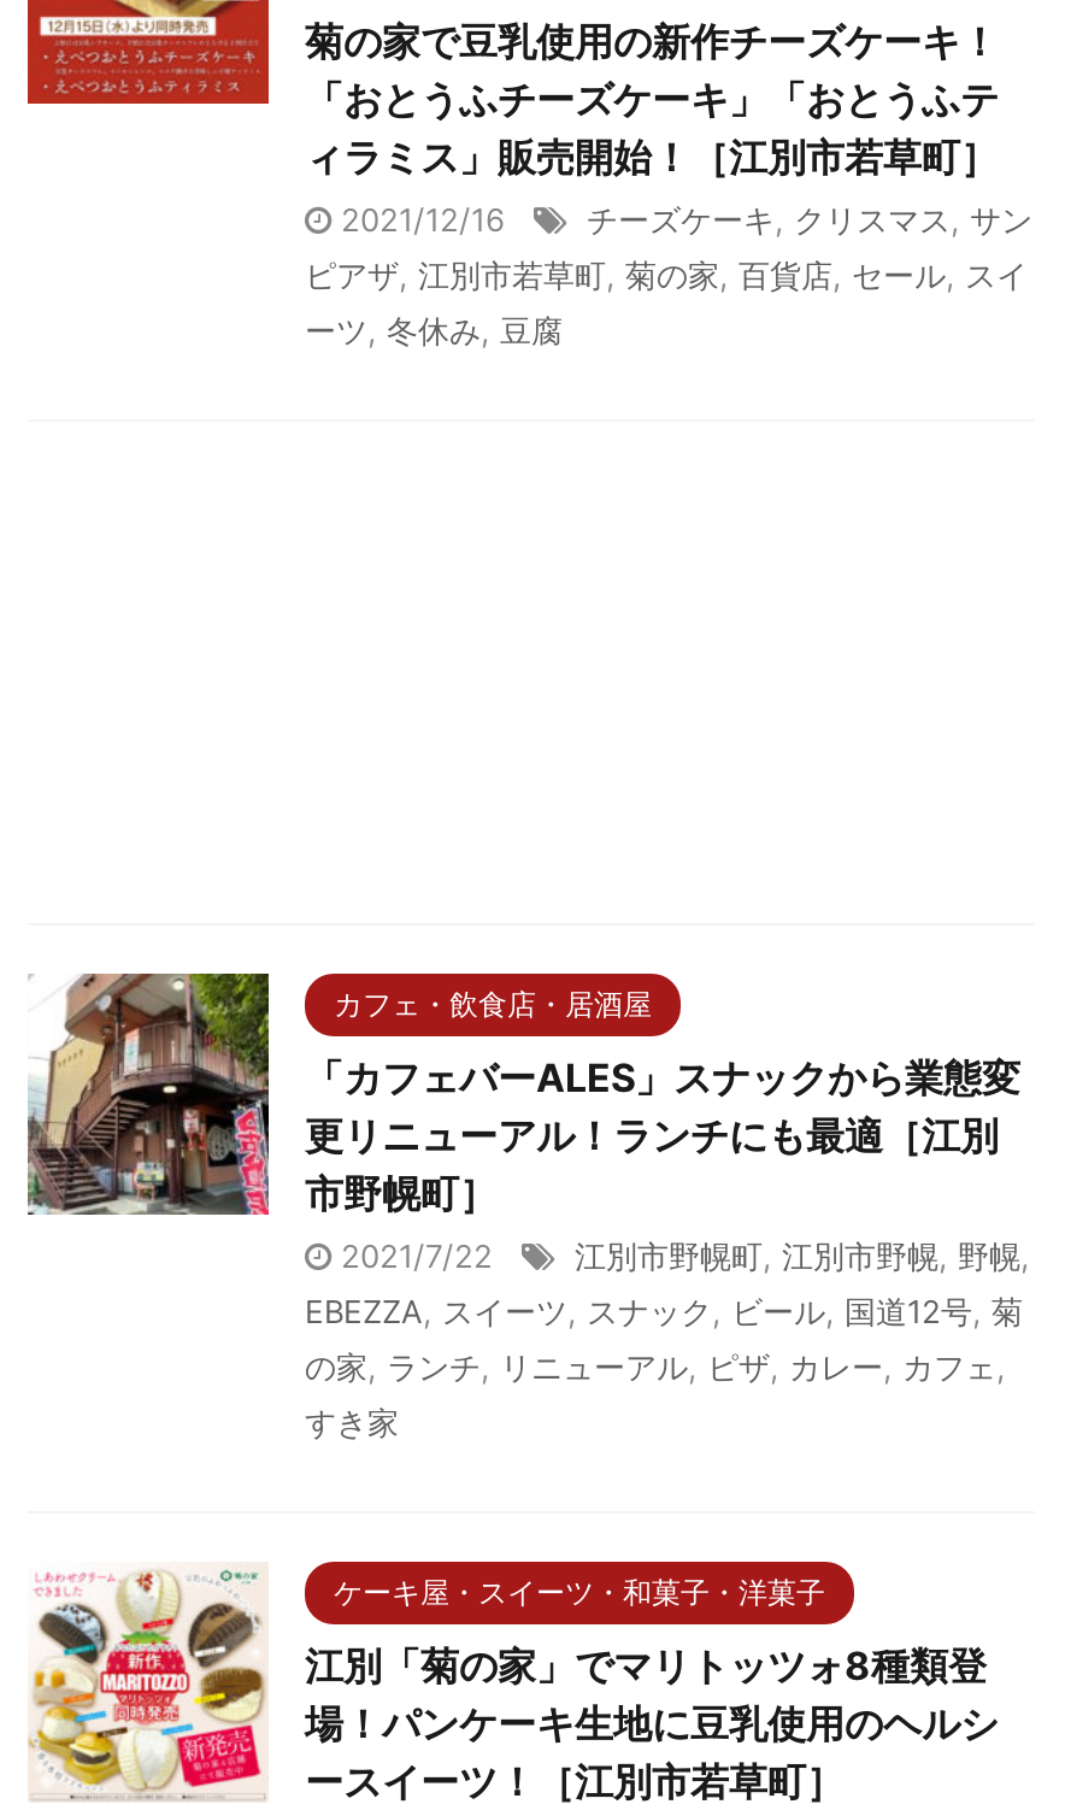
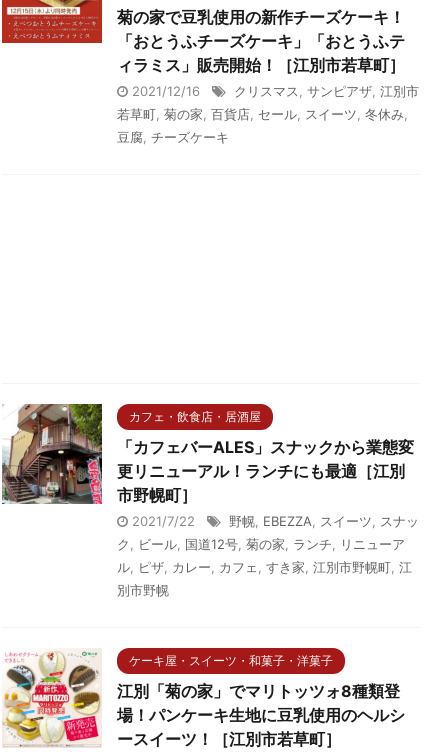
[305,201,1032,350] チーズケーキ,クリスマス,サン | ピアザ,江別市若草町,菊の家,百貨店,セール,スイ | ーツ,冬休み,豆腐 -> [117,83,419,145] クリスマス,サンピアザ,江別市 | 若草町,菊の家,百貨店,セール,スイーツ,冬休み, | 豆腐,チーズケーキ
[305,1237,1030,1442] 江別市野幌町,江別市野幌,野幌, | EBEZZA,スイーツ,スナック,ビール,国道12号,菊 | の家,ランチ,リニューアル,ピザ,カレー,カフェ, | すき家 -> [117,513,419,598] 野幌, EBEZZA,スイーツ,スナッ | ク,ビール,国道12号,菊の家,ランチ,リニューア | ル,ピザ,カレー,カフェ,すき家,江別市野幌町,江 | 別市野幌

